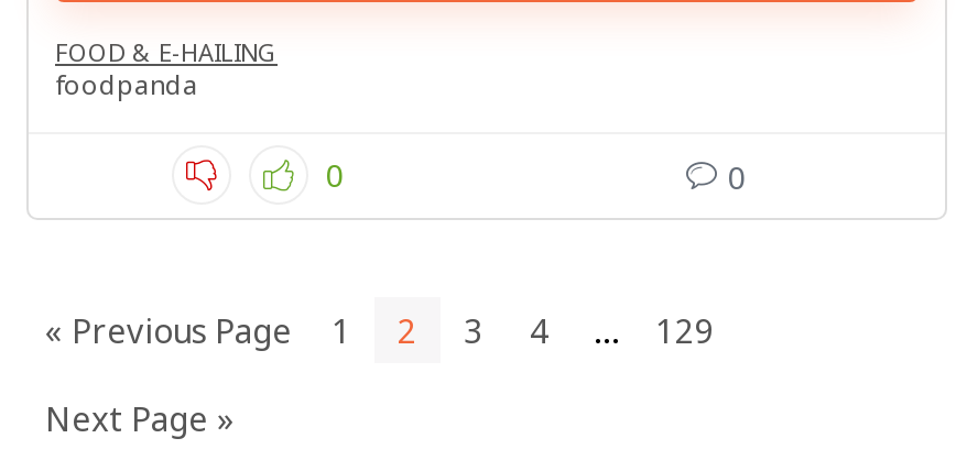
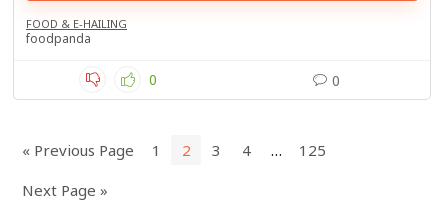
[655,307,715,351] 129 -> [298,139,325,159] 125

